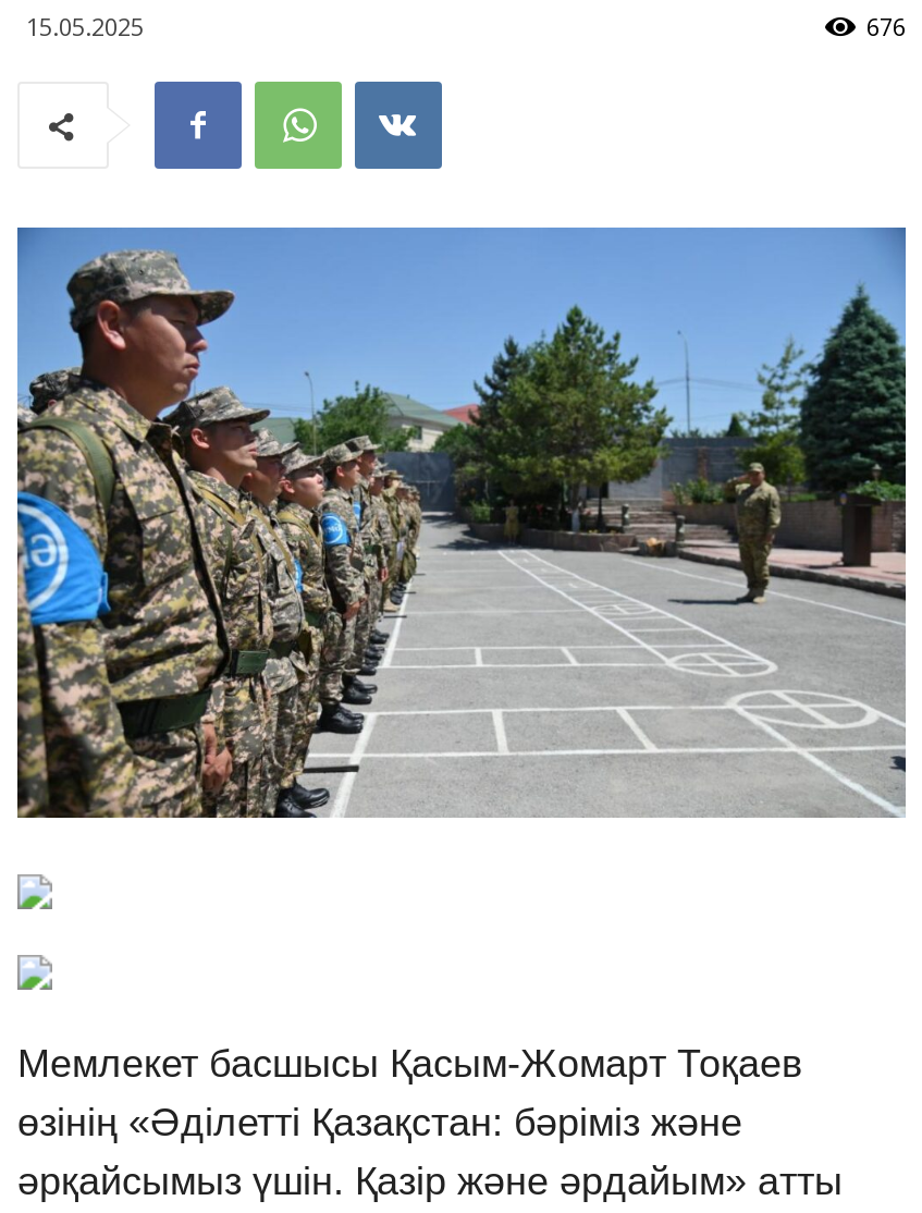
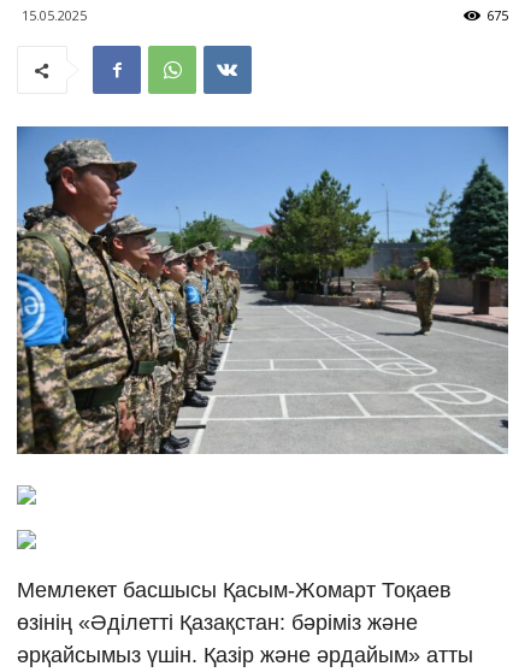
[866,10,906,42] 676 -> [486,6,508,24] 675

